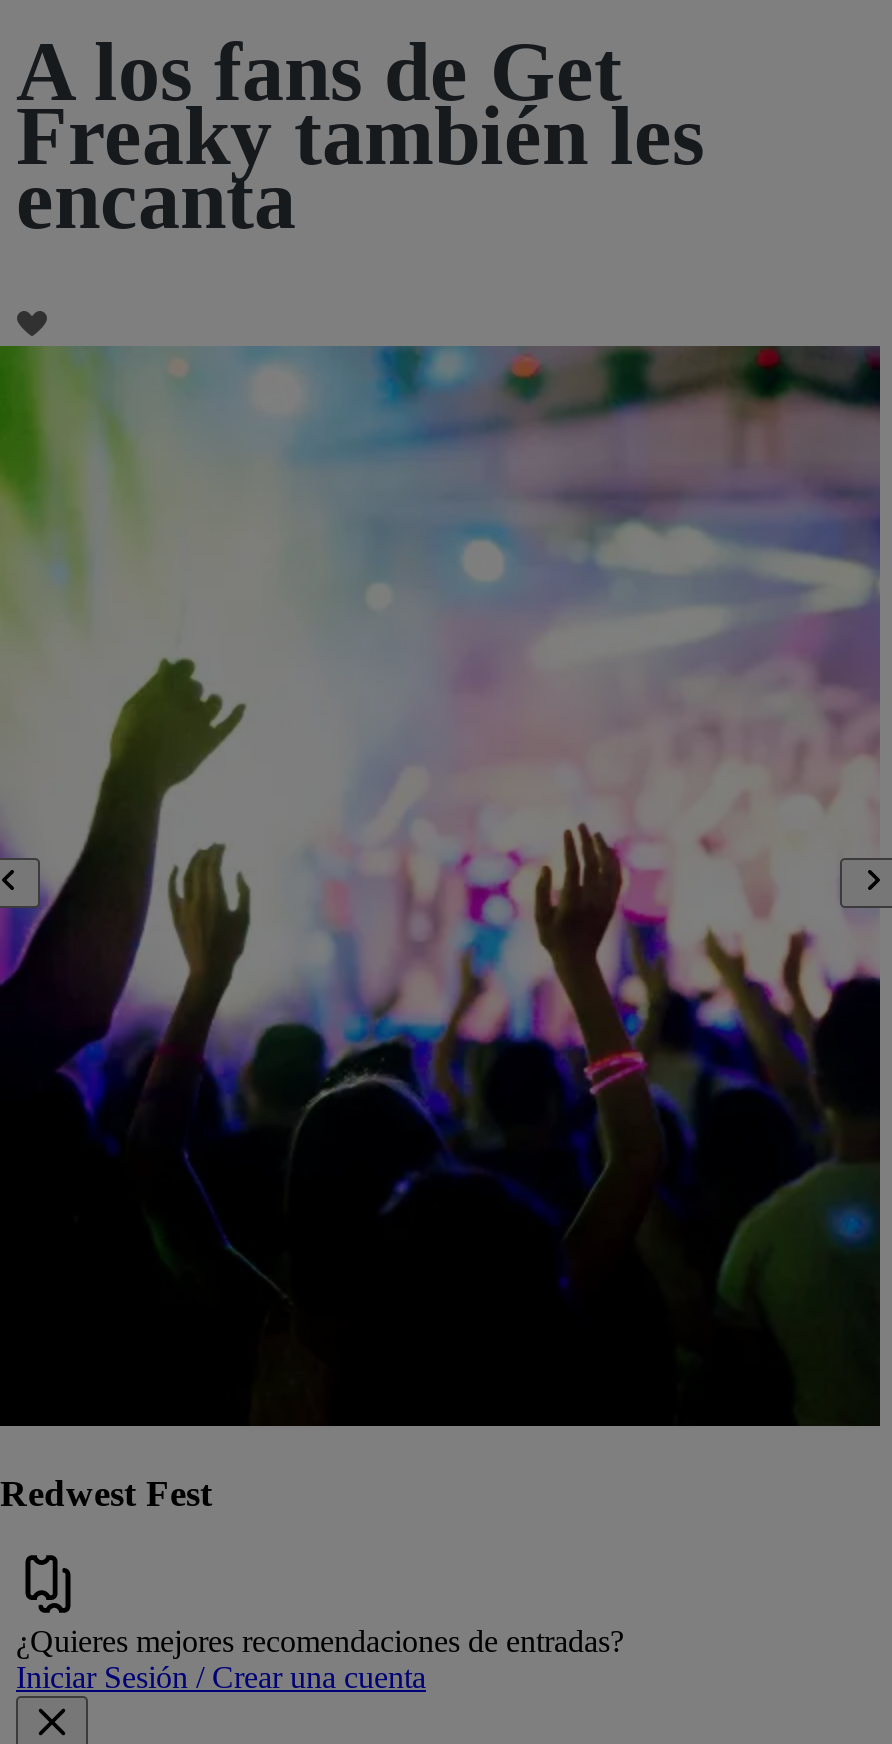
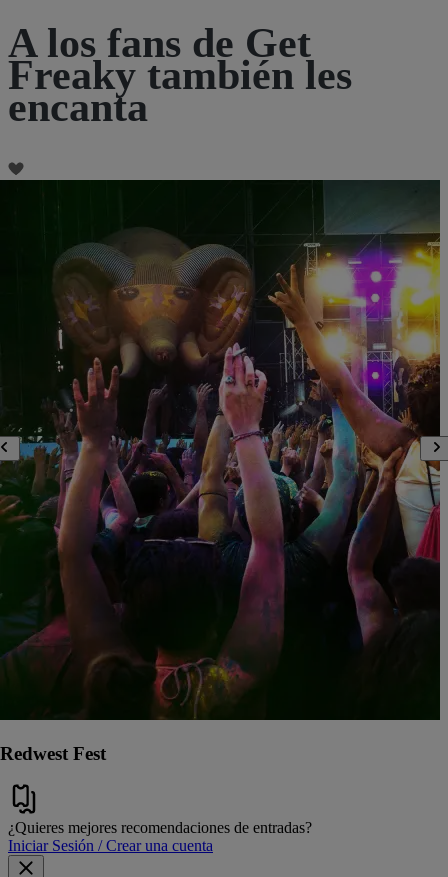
[6,344,882,1426] [image] -> [3,179,441,720] [image]

